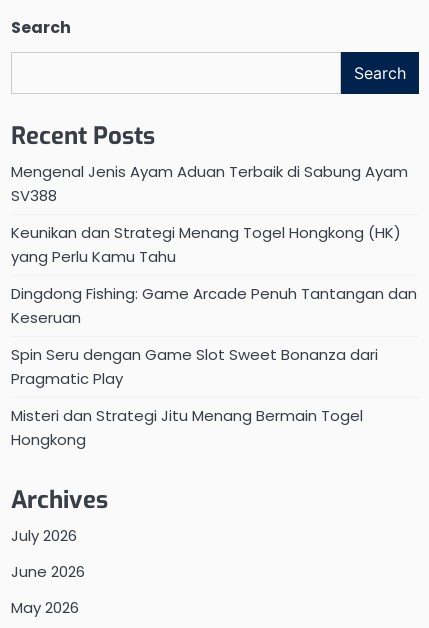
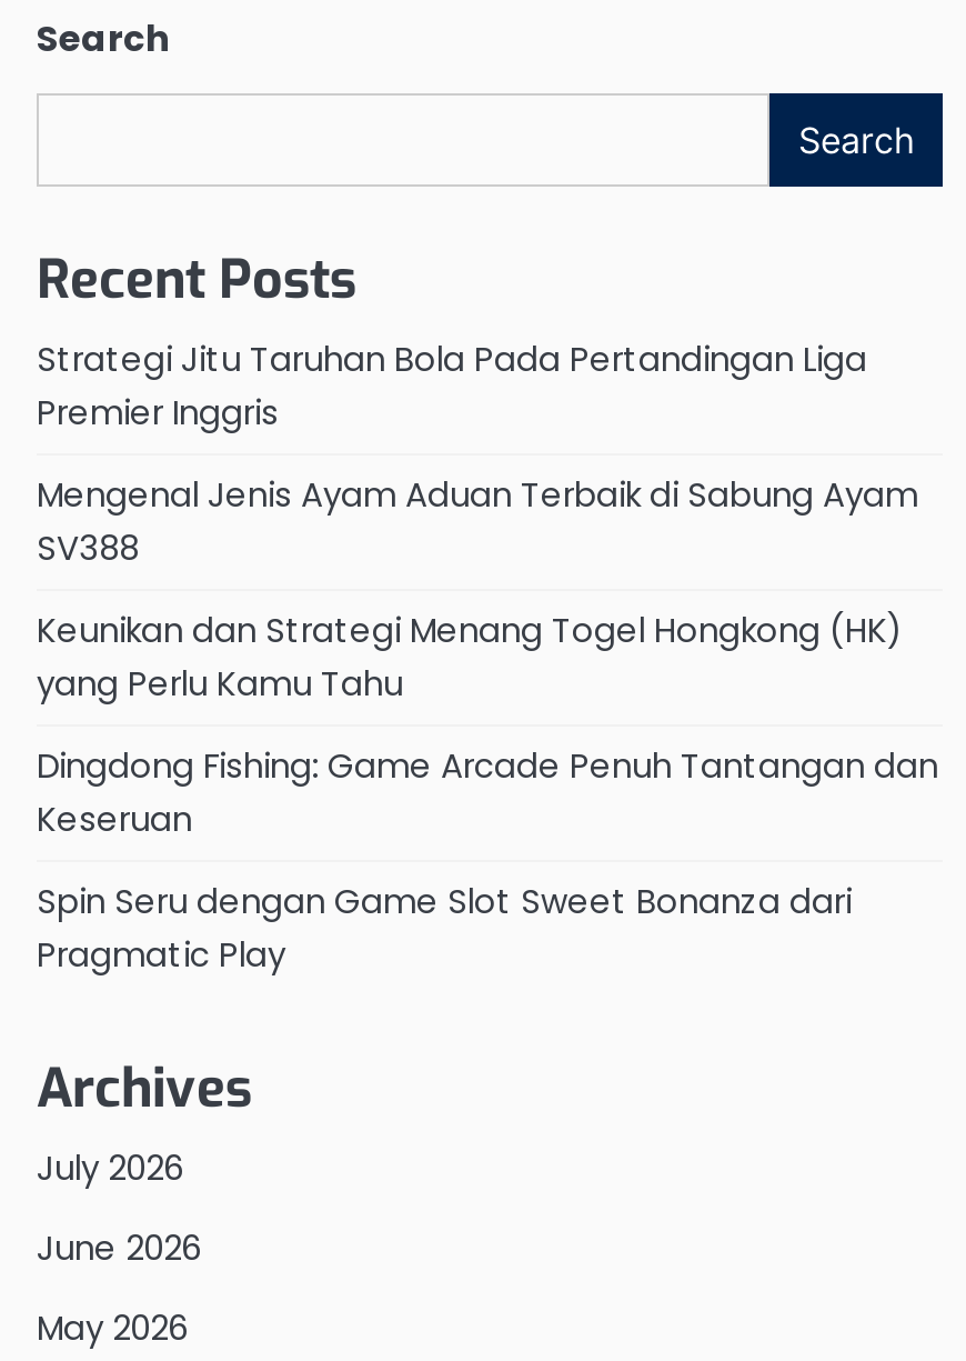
none -> [37,336,867,436] Strategi Jitu Taruhan Bola Pada Pertandingan Liga | Premier Inggris
moved [11,161,417,389] -> [37,471,938,978]: Mengenal Jenis Ayam Aduan Terbaik di Sabung Ayam | SV388 | Keunikan dan Strategi Menang Togel Hongkong (HK) | yang Perlu Kamu Tahu | Dingdong Fishing: Game Arcade Penuh Tantangan dan | Keseruan | Spin Seru dengan Game Slot Sweet Bonanza dari | Pragmatic Play
[11,405,363,450] Misteri dan Strategi Jitu Menang Bermain Togel | Hongkong -> none

